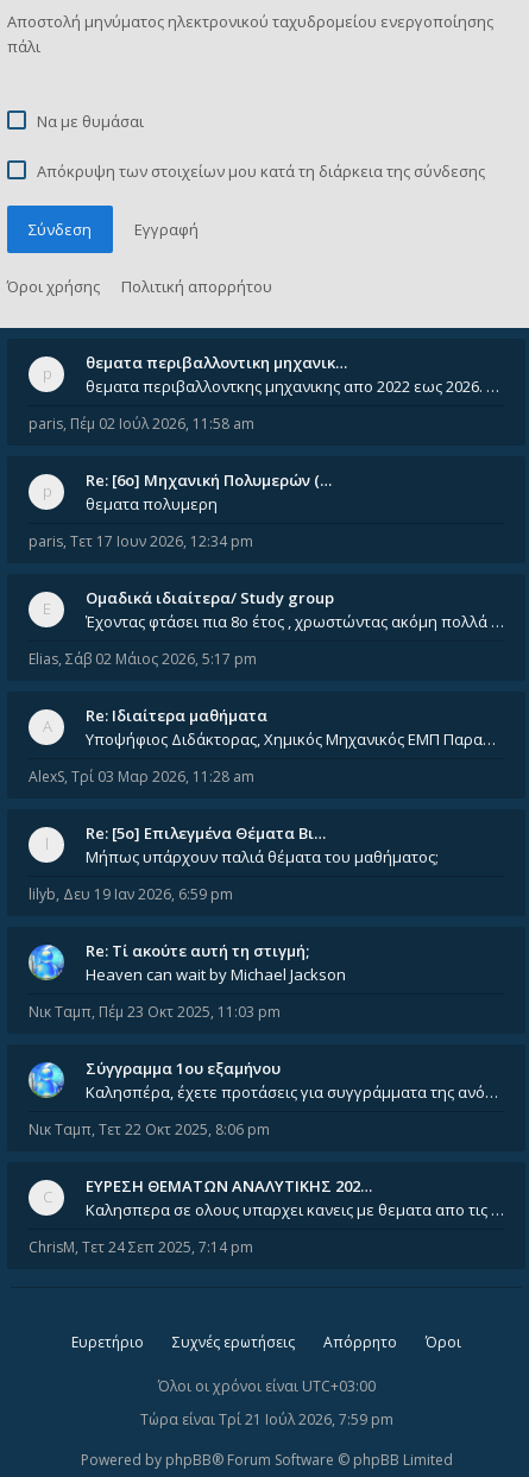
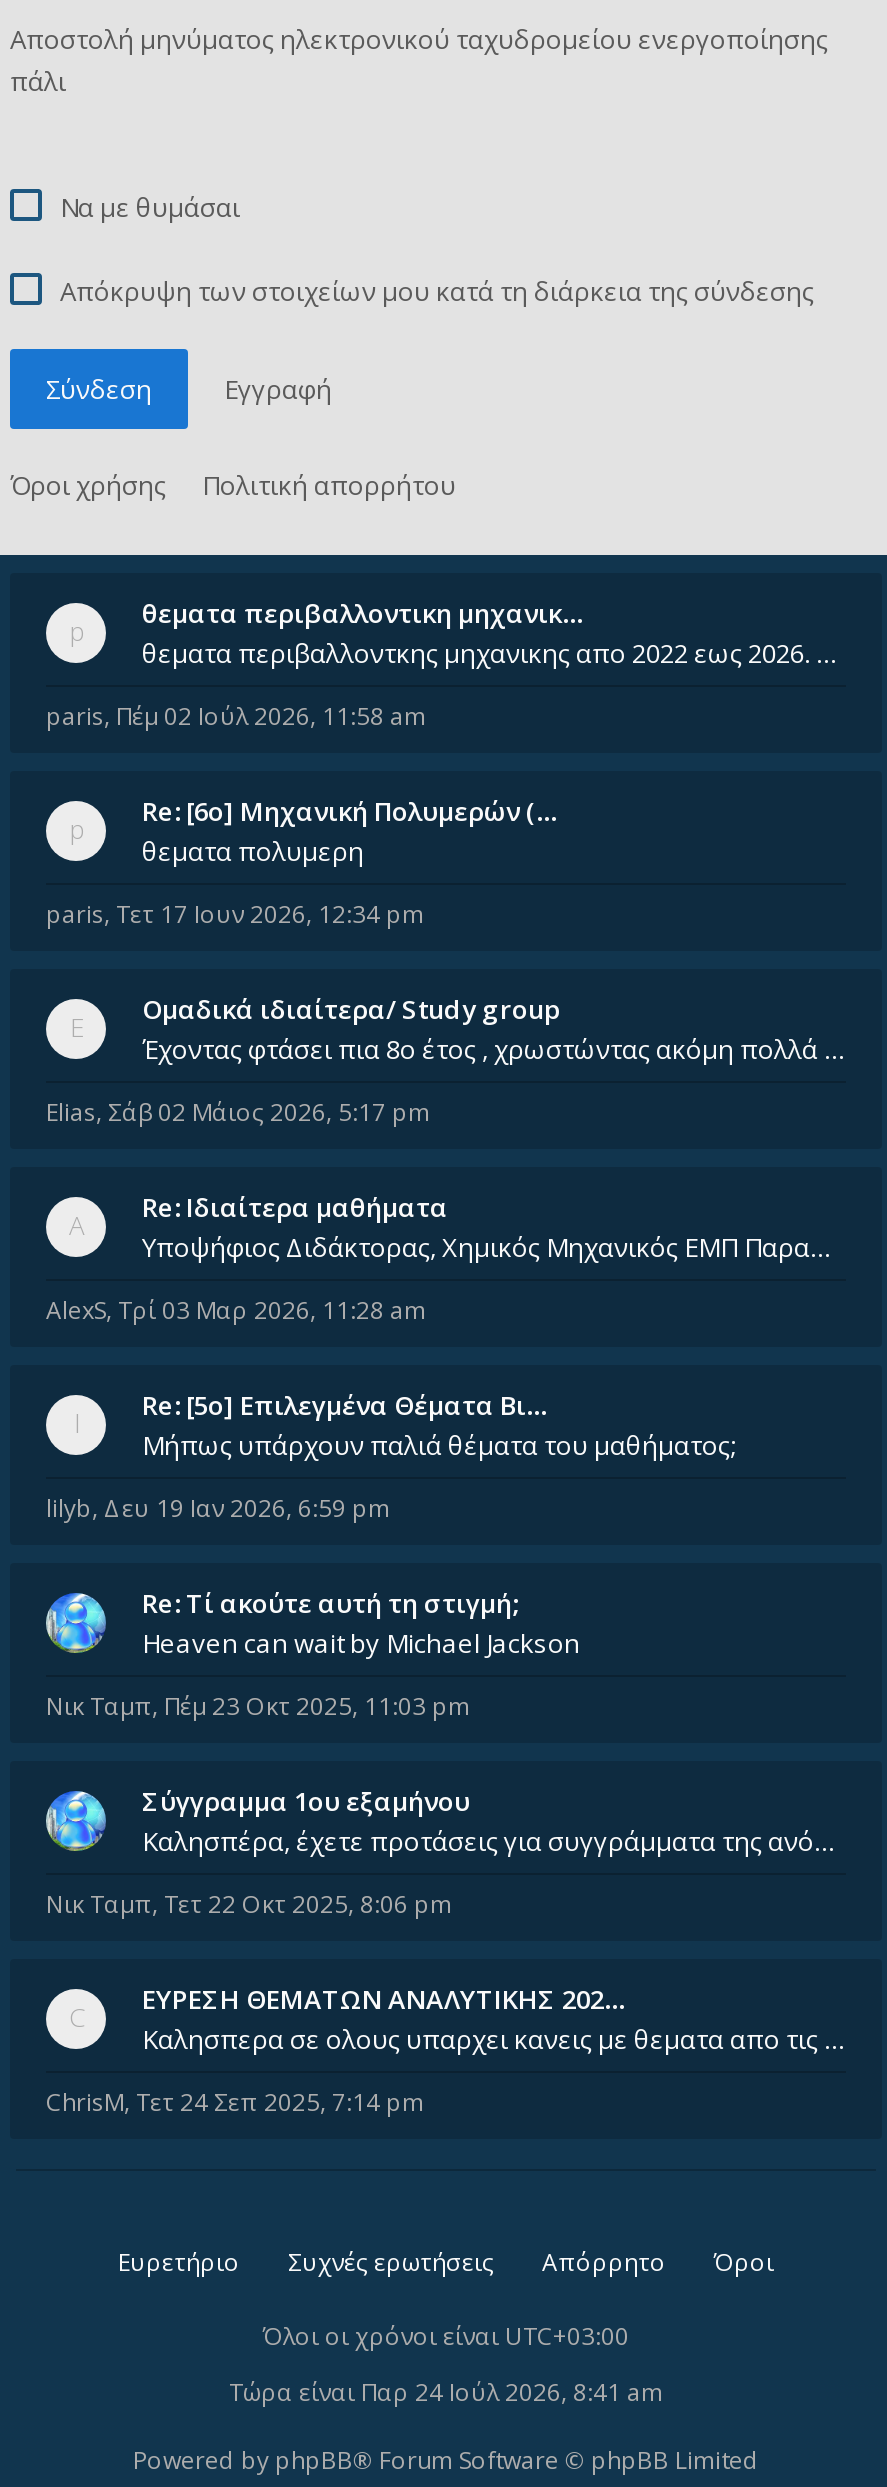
[140,1409,393,1429] Τώρα είναι Τρί 21 Ιούλ 2026, 7:59 pm -> [229,2375,663,2409] Τώρα είναι Παρ 24 Ιούλ 2026, 8:41 am

